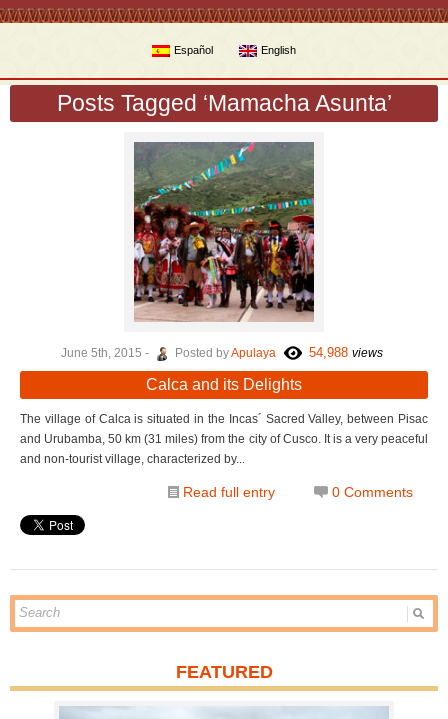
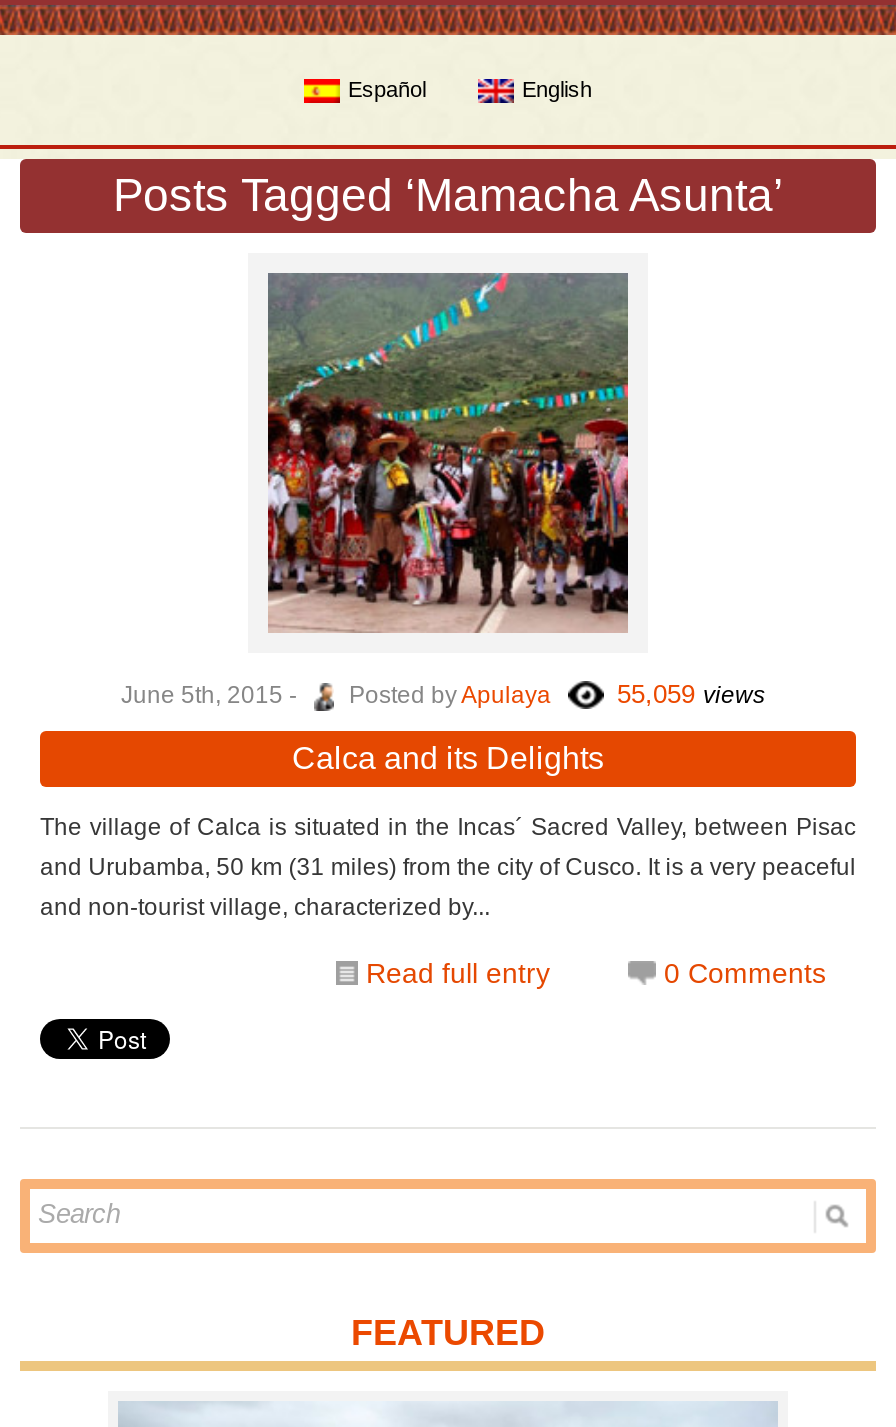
[308,345,382,360] 54,988 views -> [617,679,765,709] 55,059 views

